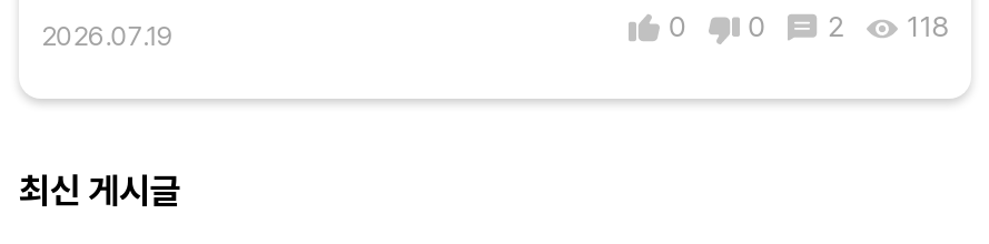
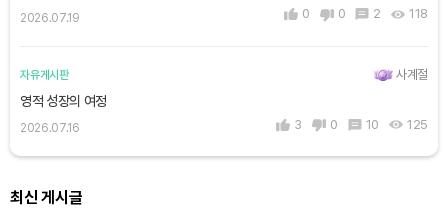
none -> [20,67,428,135] 자유게시판 | 사계절 | 영적 성장의 여정 | 2026.07.16 | 3 | 0 | 10 | 125

